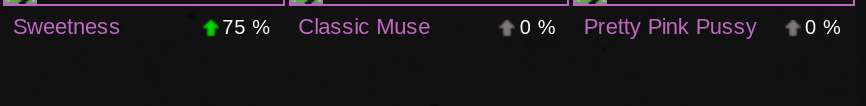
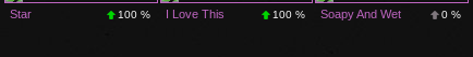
[13,14,758,38] Sweetness | 75 % | Classic Muse | 0 % | Pretty Pink Pussy -> [10,8,401,21] Star | 100 % | I Love This | 100 % | Soapy And Wet

